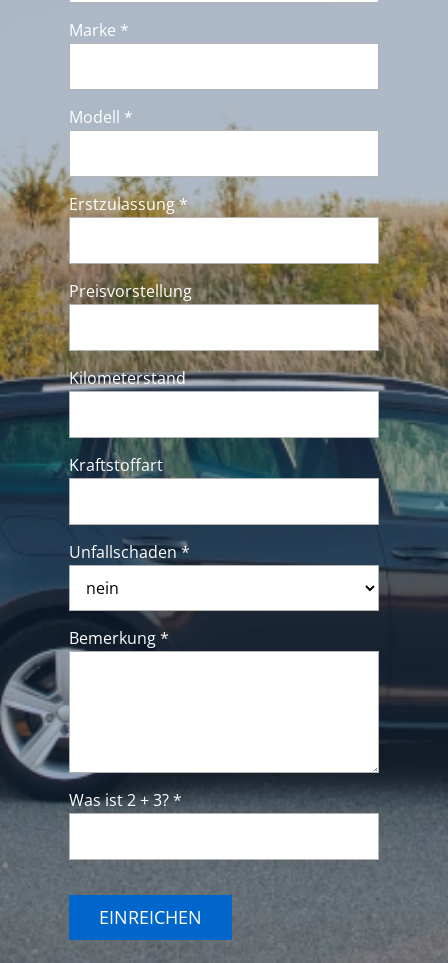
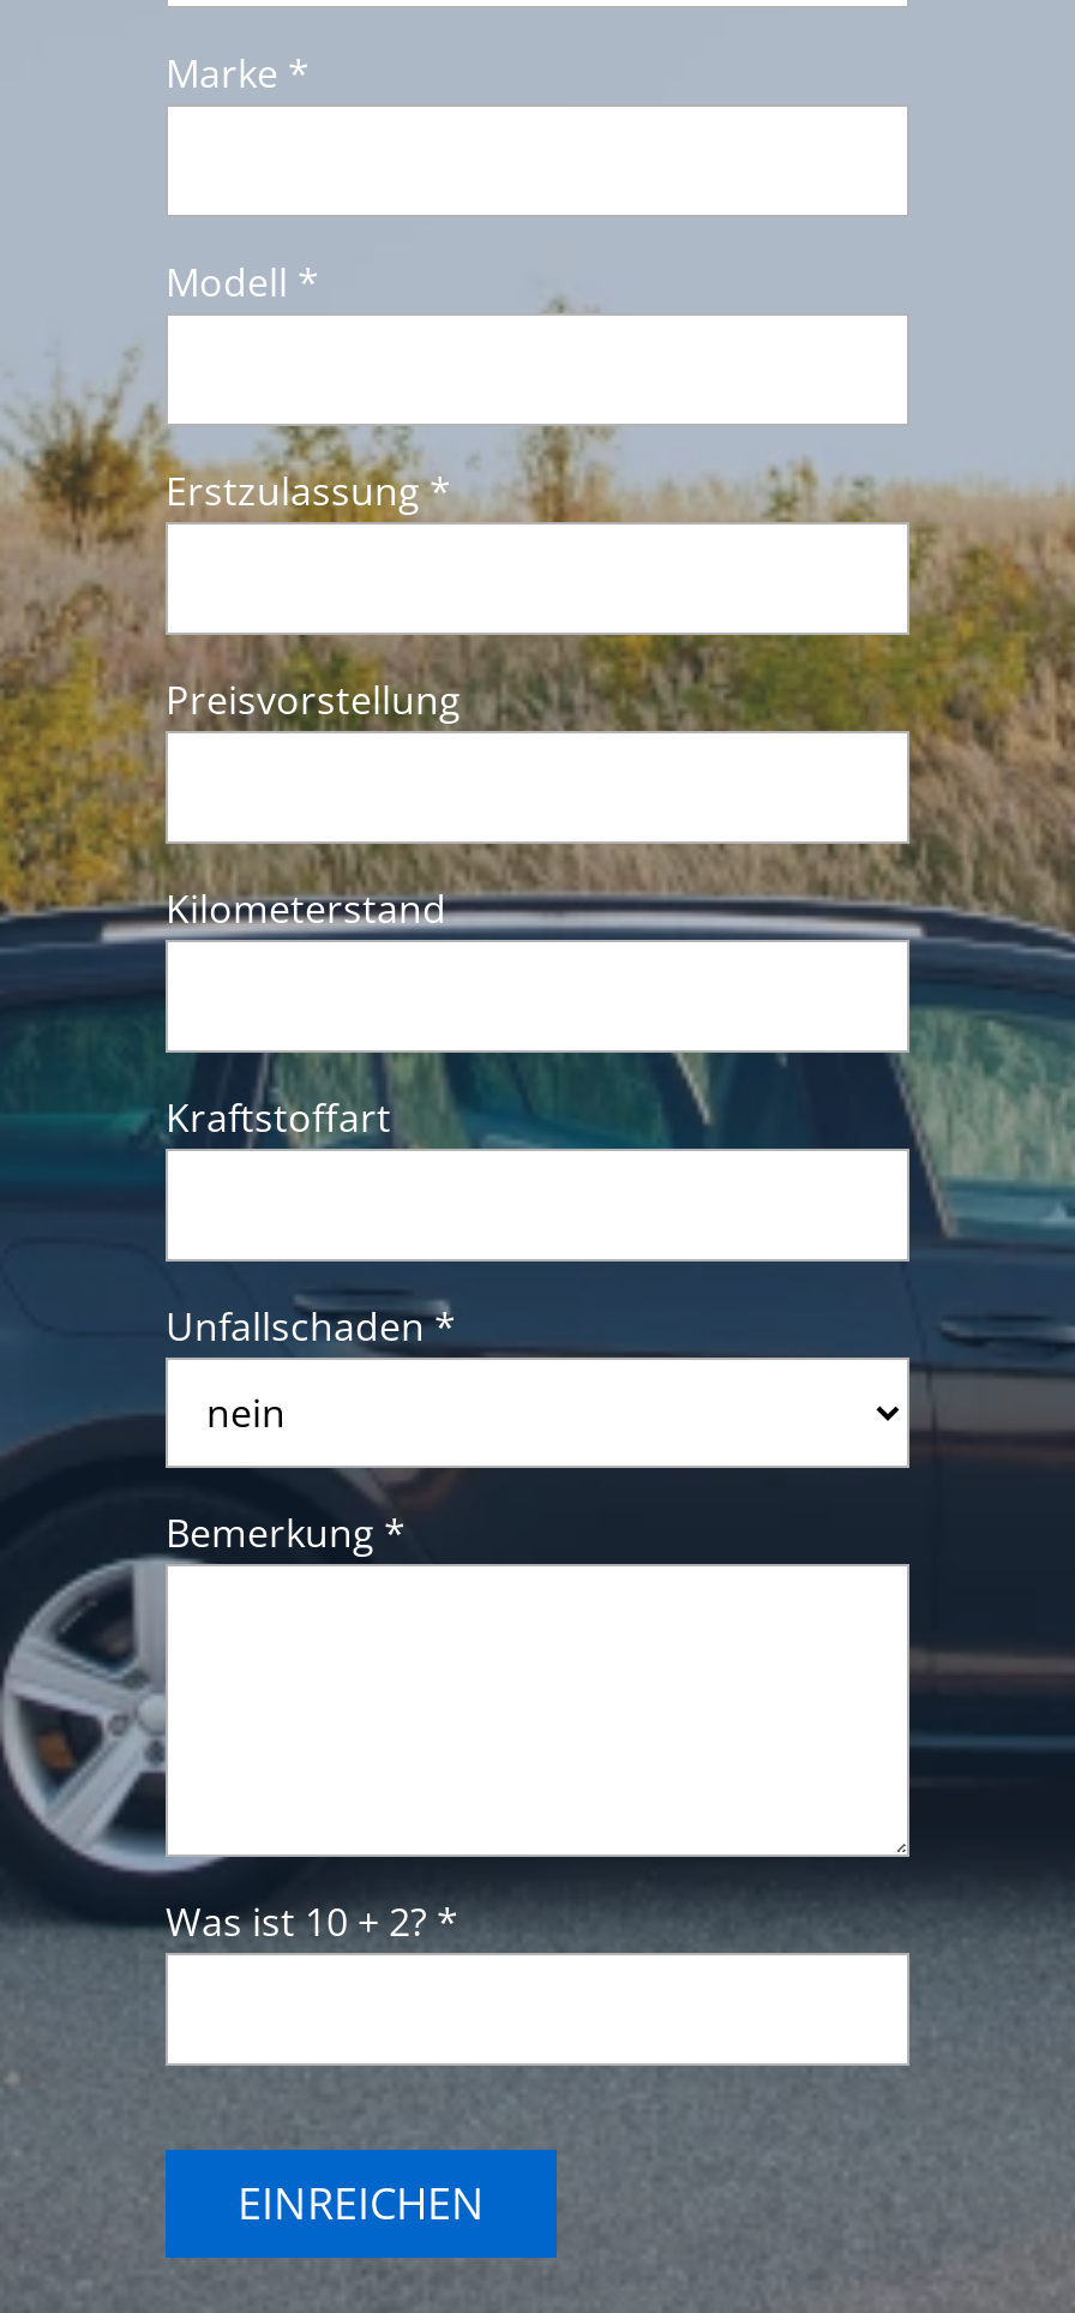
[69,789,182,811] Was ist 2 + 3? * -> [166,1895,458,1948] Was ist 10 + 2? *

